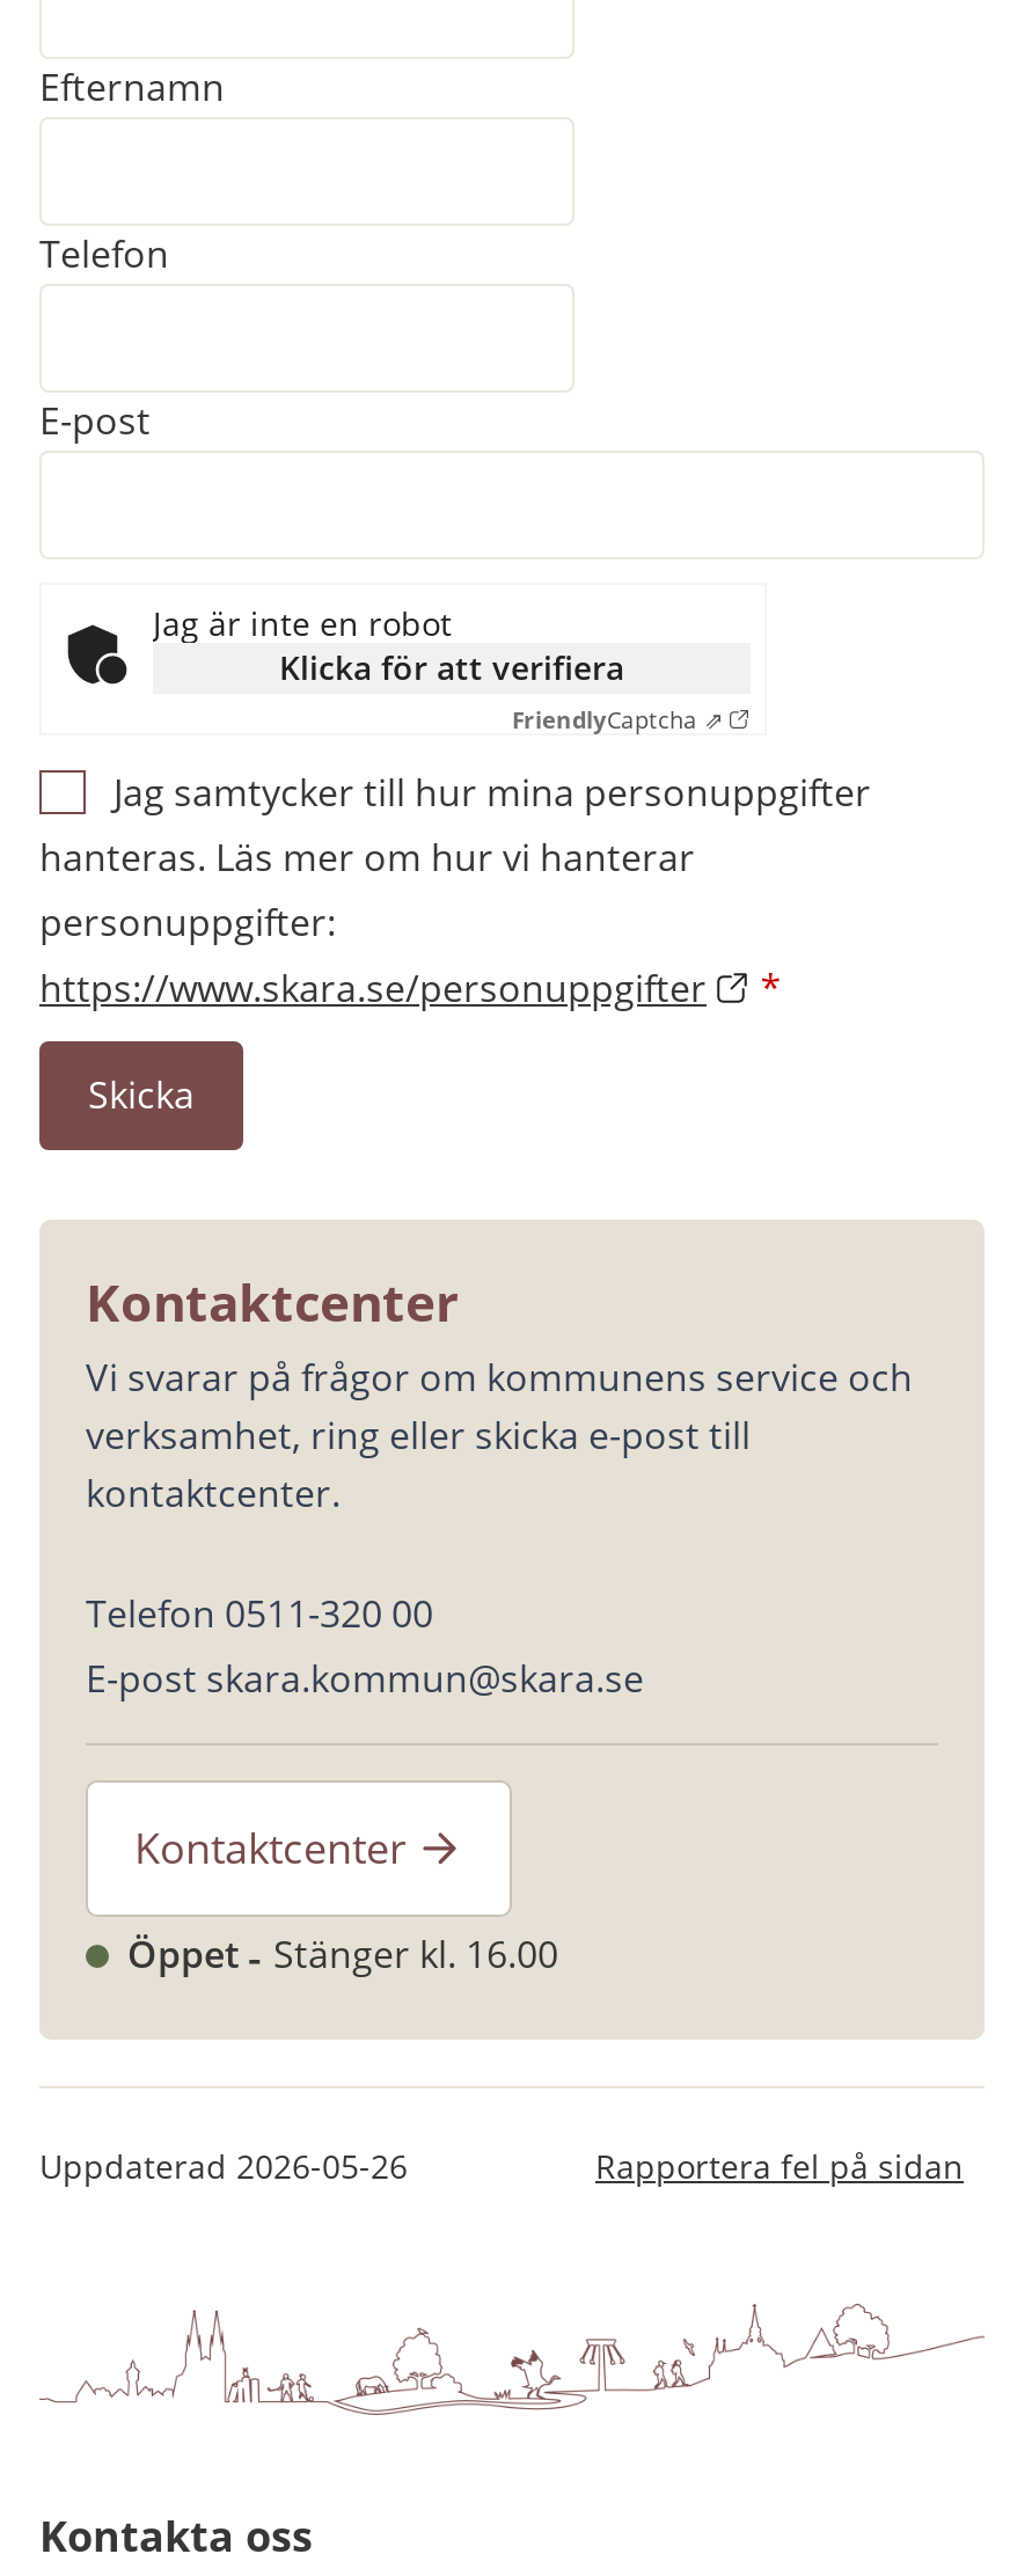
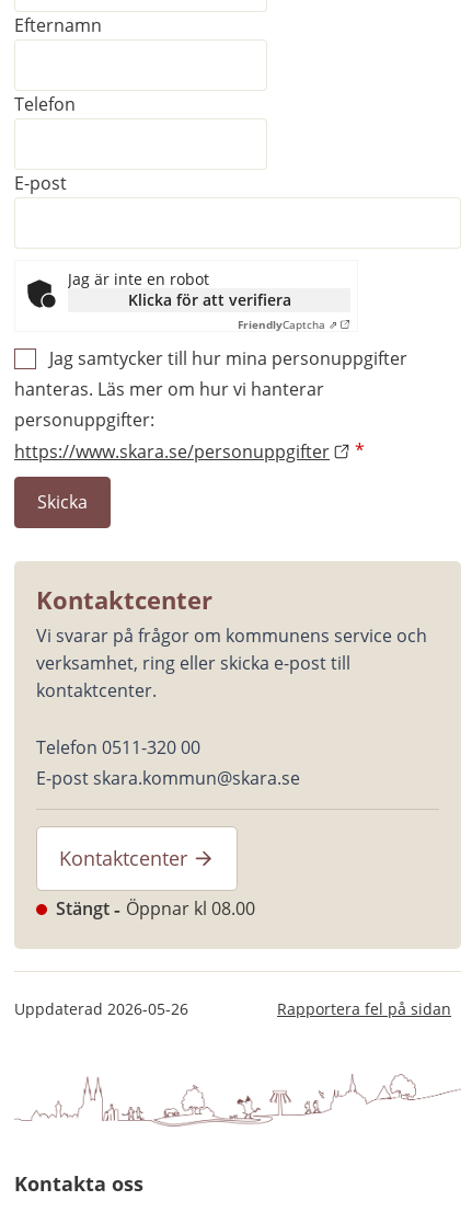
[127,1929,558,1980] Öppet | Stänger kl. 16.00 -> [56,897,255,921] Stängt | Öppnar kl 08.00

